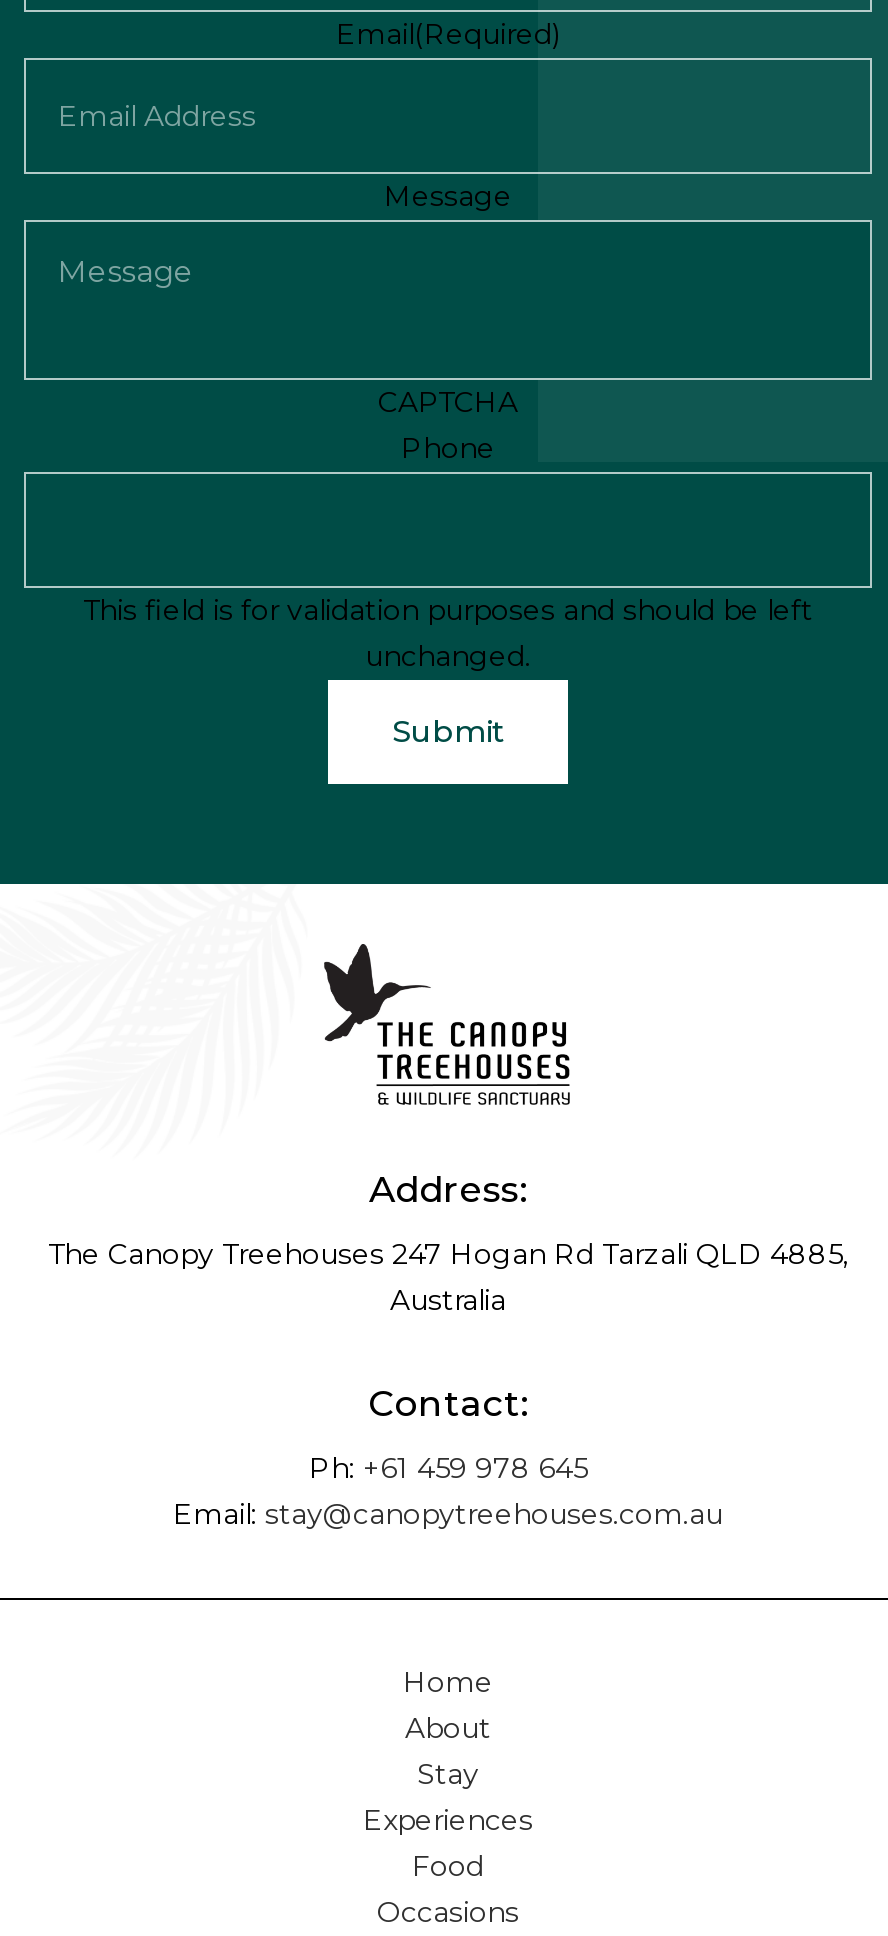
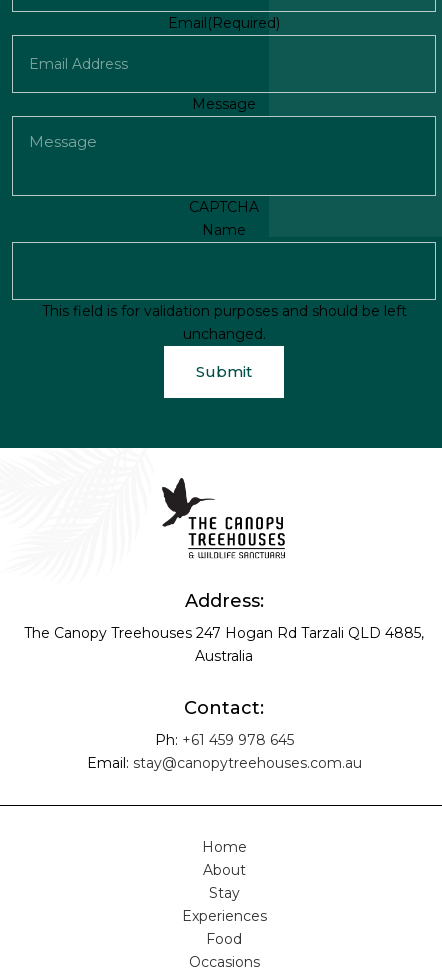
[401,429,495,465] Phone -> [202,221,246,239] Name

